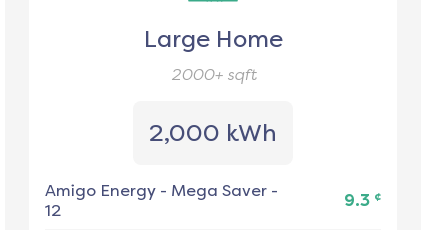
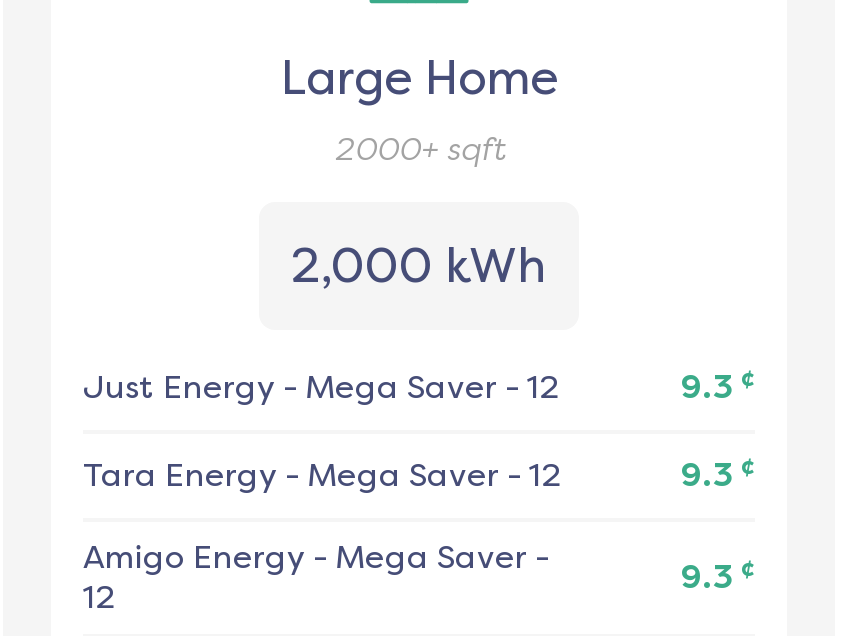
none -> [83,365,755,495] Just Energy - Mega Saver - 12 | 9.3 ¢ | Tara Energy - Mega Saver - 12 | 9.3 ¢

